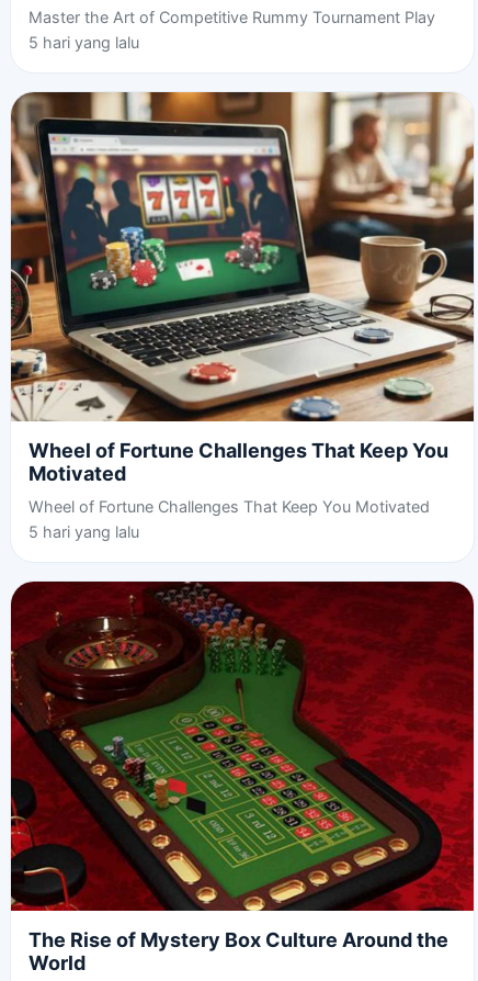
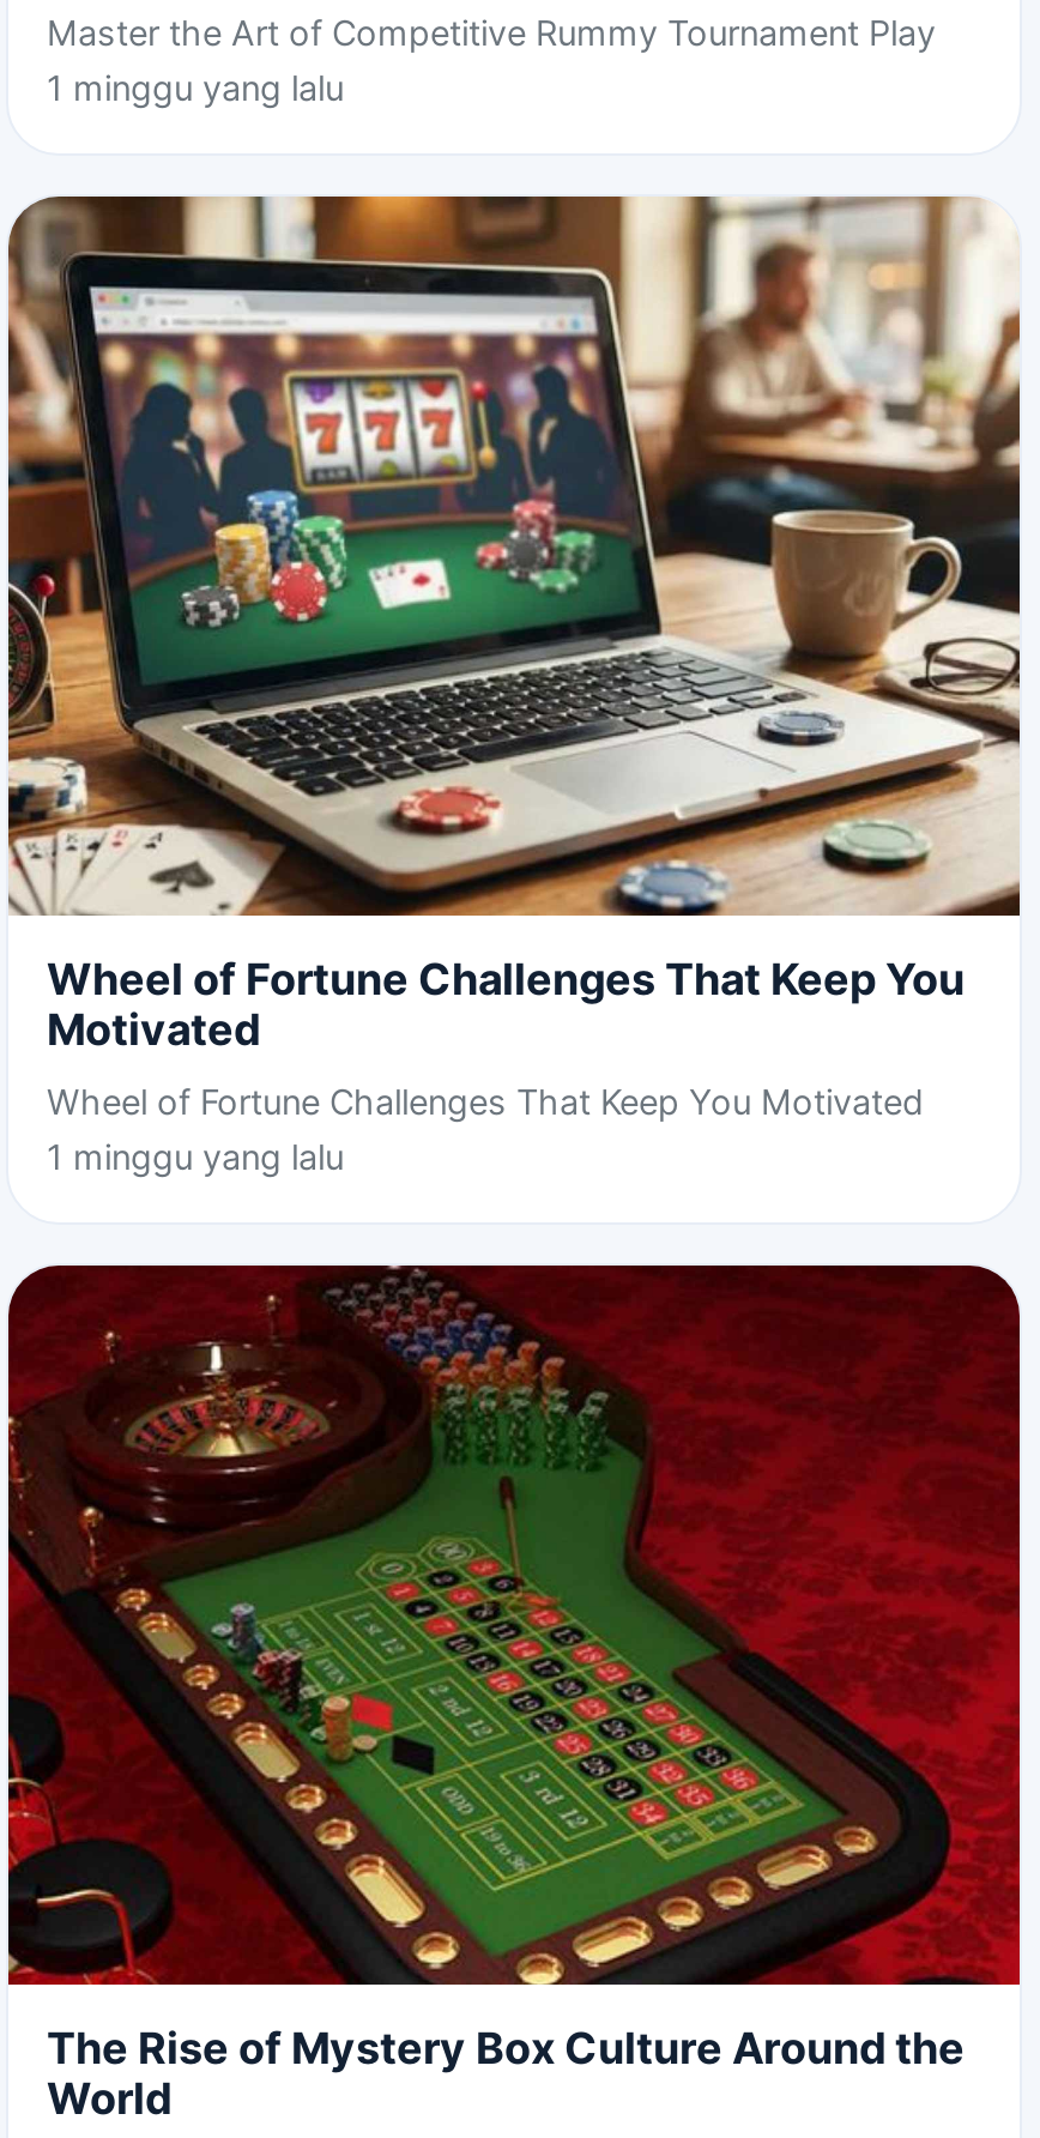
[29,32,139,51] 5 hari yang lalu -> [47,66,344,107] 1 minggu yang lalu
[29,522,139,541] 5 hari yang lalu -> [47,1135,344,1176] 1 minggu yang lalu

